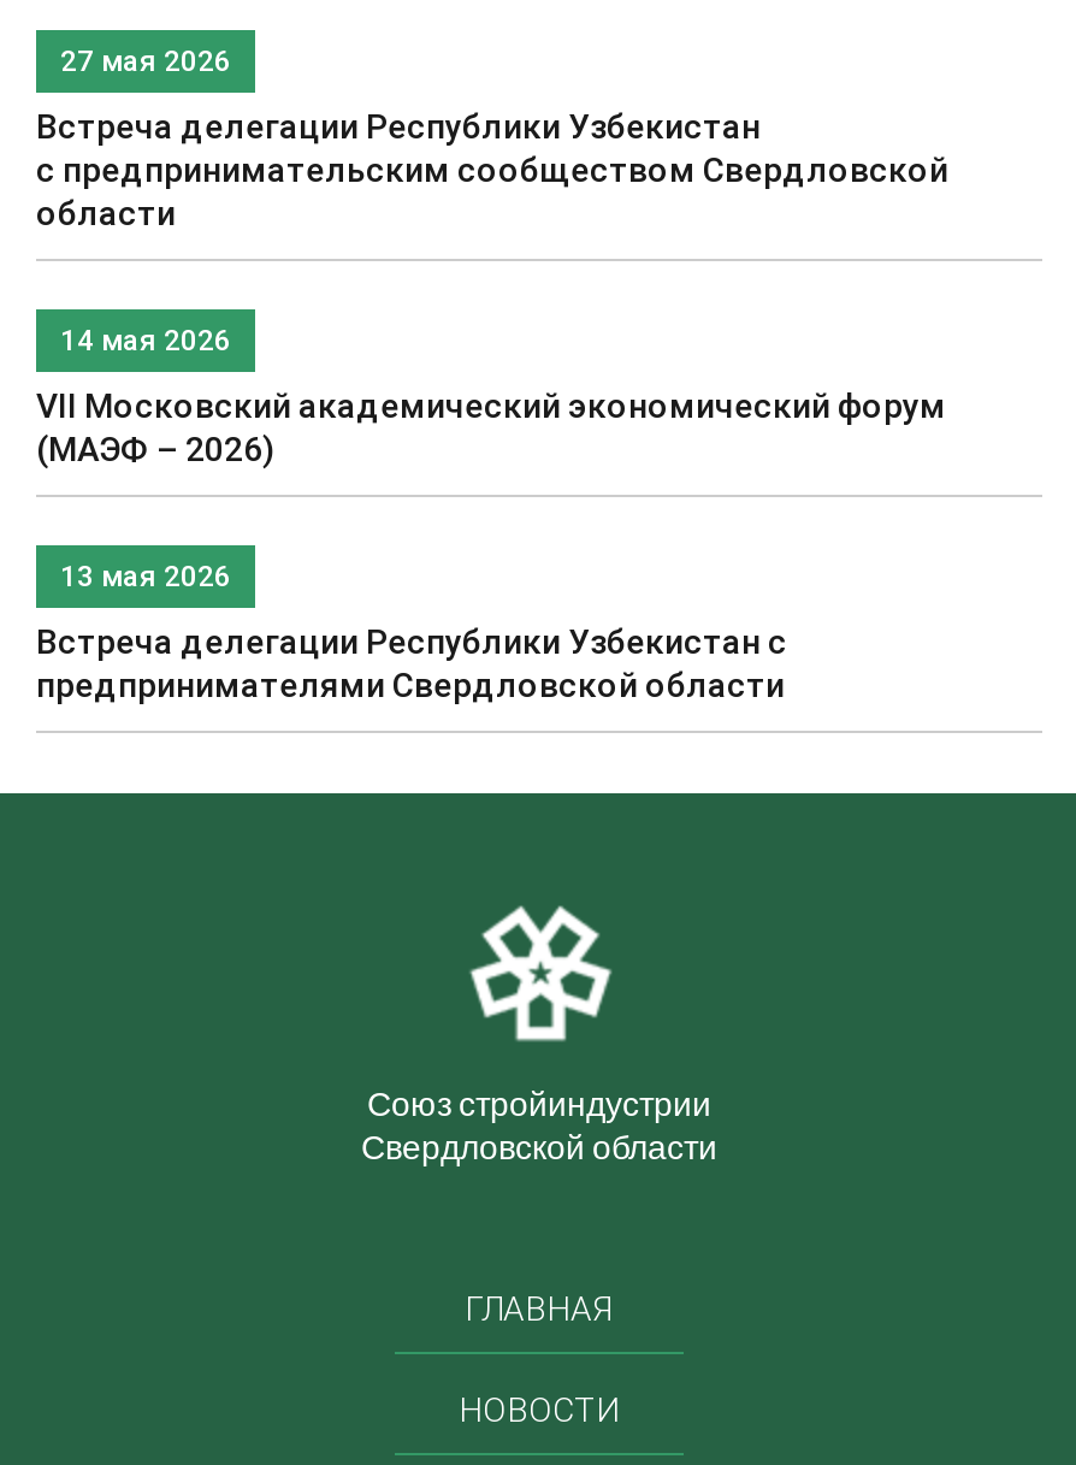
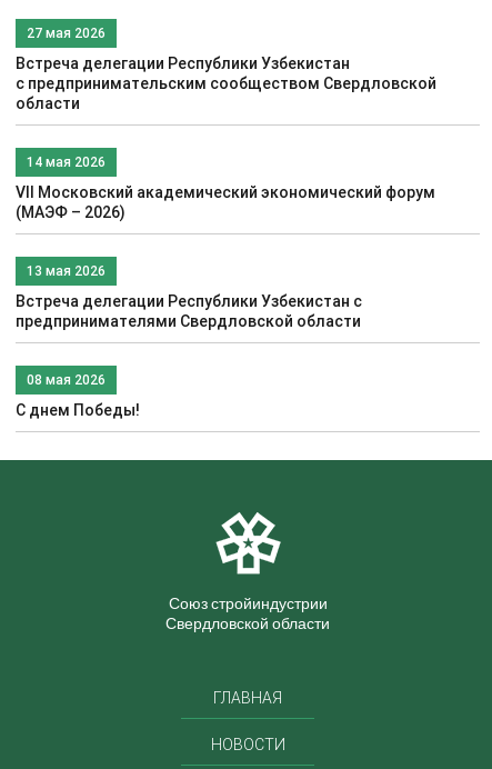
none -> [16,371,140,420] 08 мая 2026 | С днем Победы!

